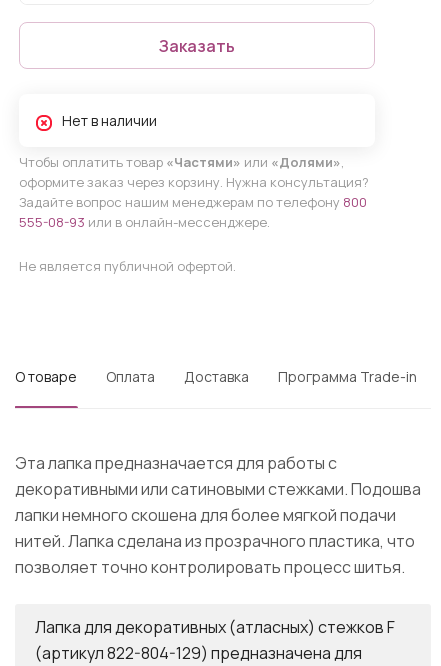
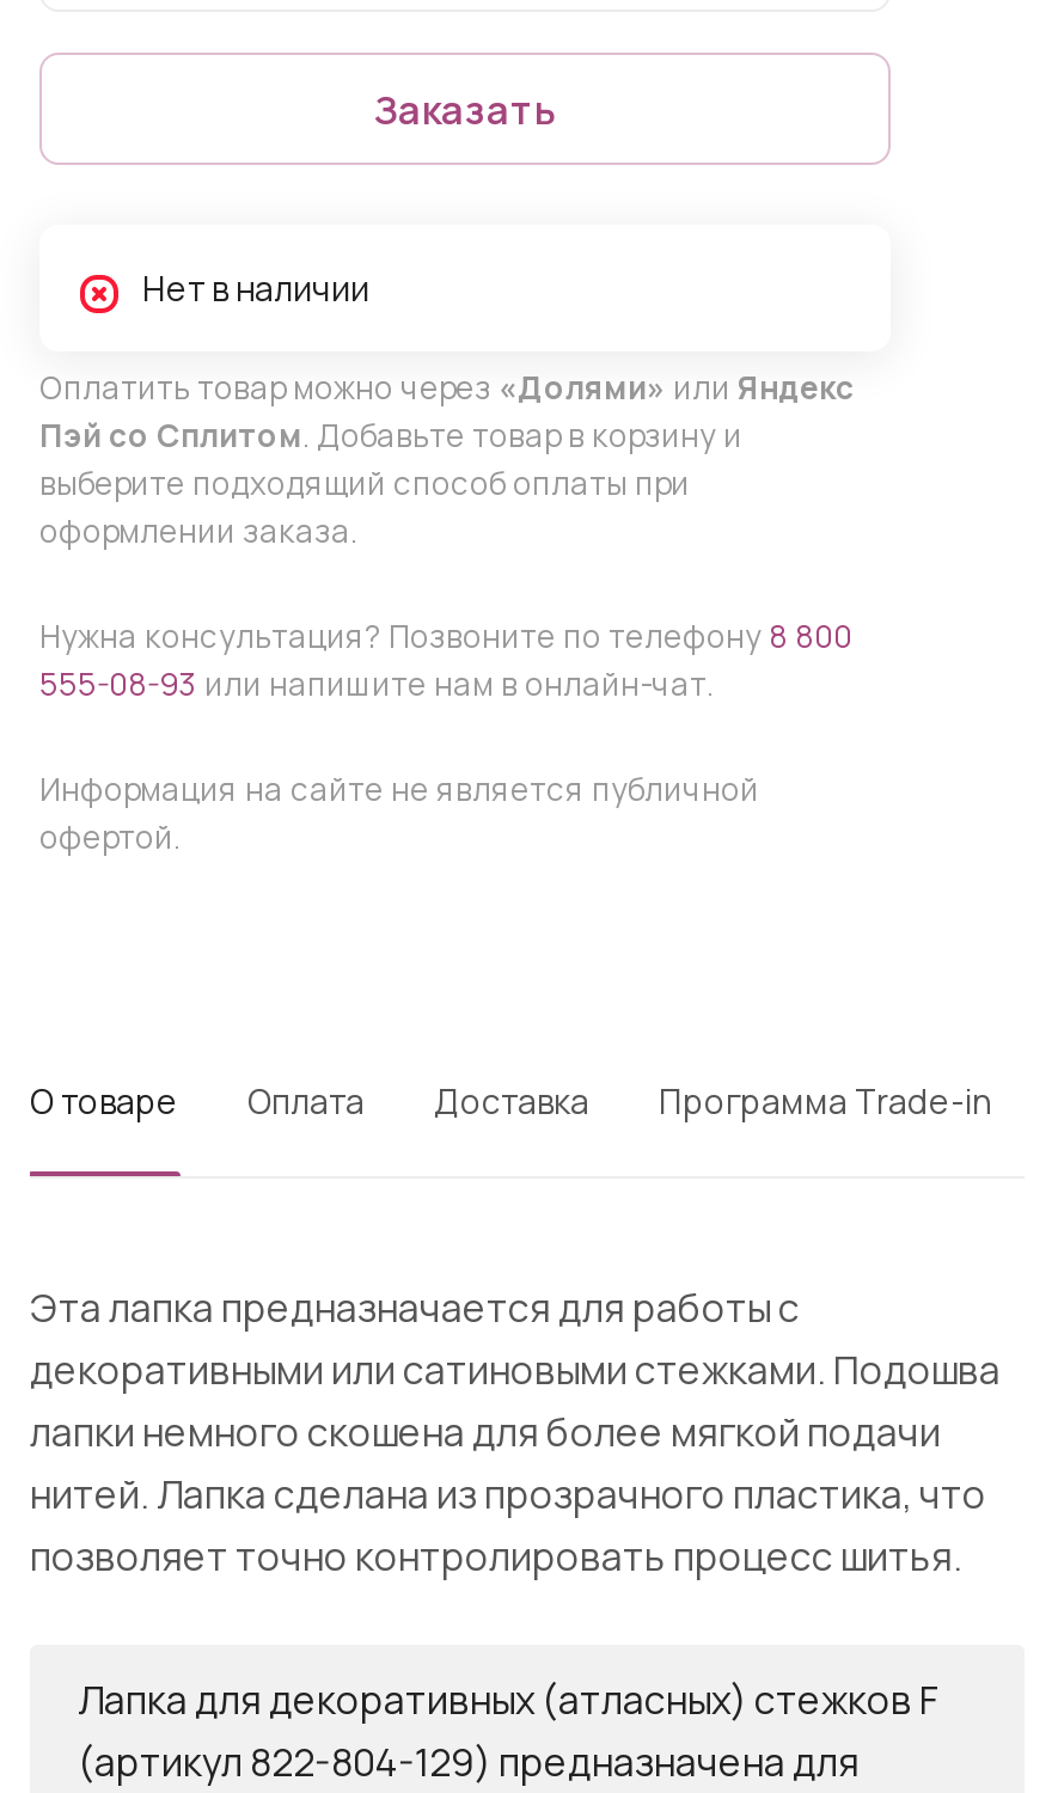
[19,153,369,275] Чтобы оплатить товар «Частями» или «Долями», | оформите заказ через корзину. Нужна консультация? | Задайте вопрос нашим менеджерам по телефону 800 | 555-08-93 или в онлайн-мессенджере. | Не является публичной офертой. -> [39,367,855,859] Оплатить товар можно через «Долями» или Яндекс | Пэй со Сплитом. Добавьте товар в корзину и | выберите подходящий способ оплаты при | оформлении заказа. | Нужна консультация? Позвоните по телефону 8 800 | 555-08-93 или напишите нам в онлайн-чат. | Информация на сайте не является публичной | офертой.

